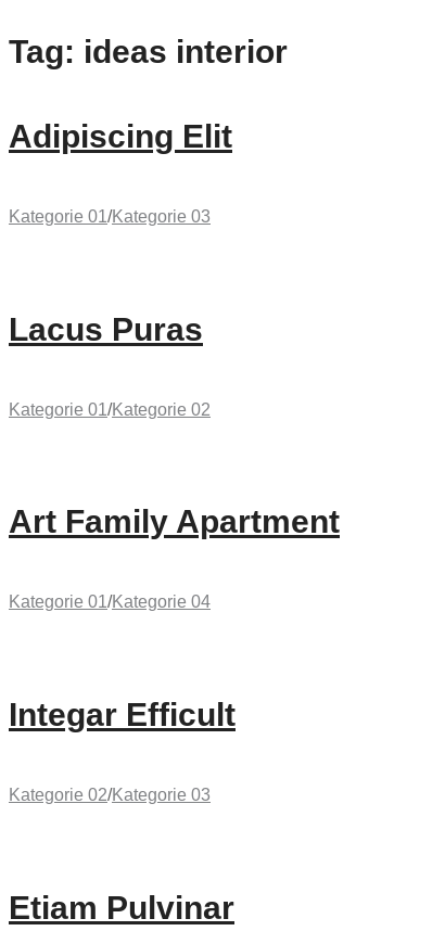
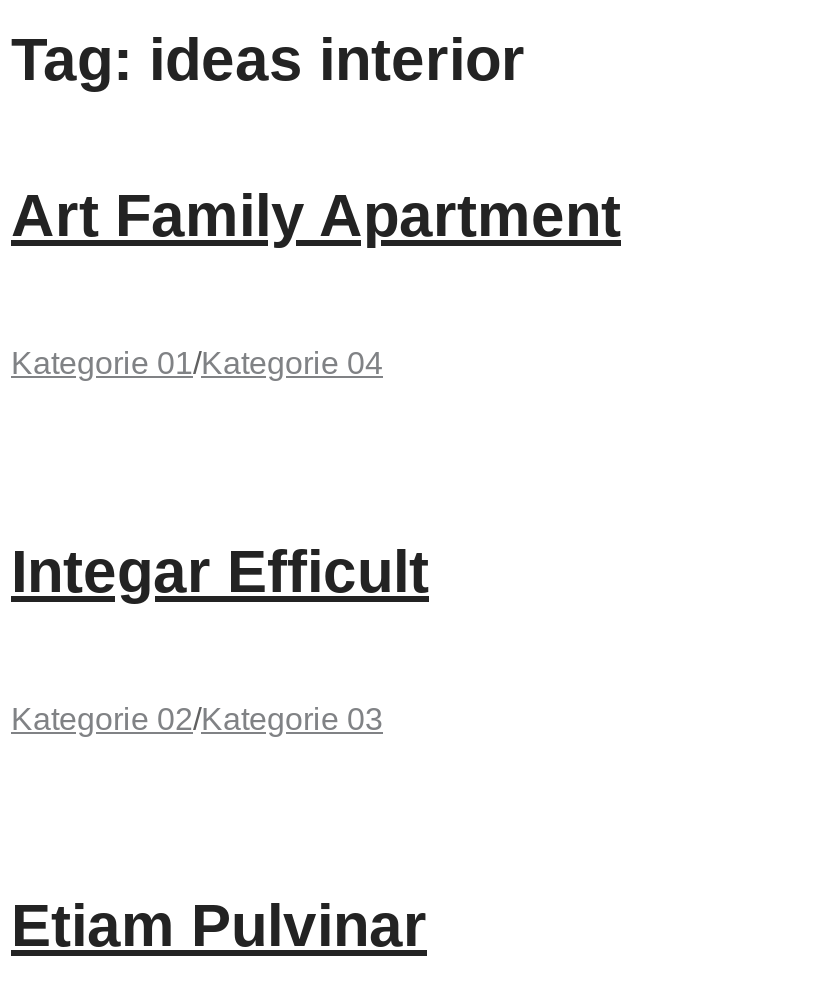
[9,118,232,418] Adipiscing Elit | Kategorie 01 / Kategorie 03 | Lacus Puras | Kategorie 01 / Kategorie 02 -> none

